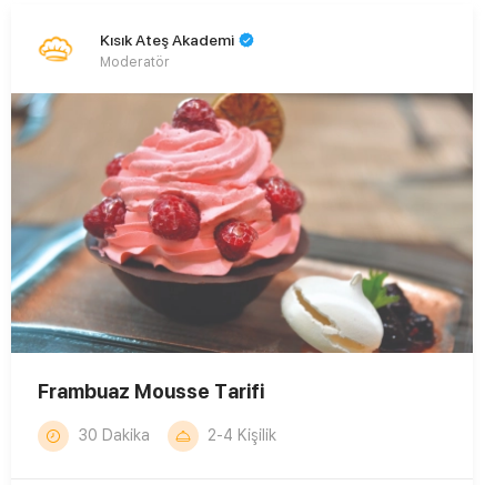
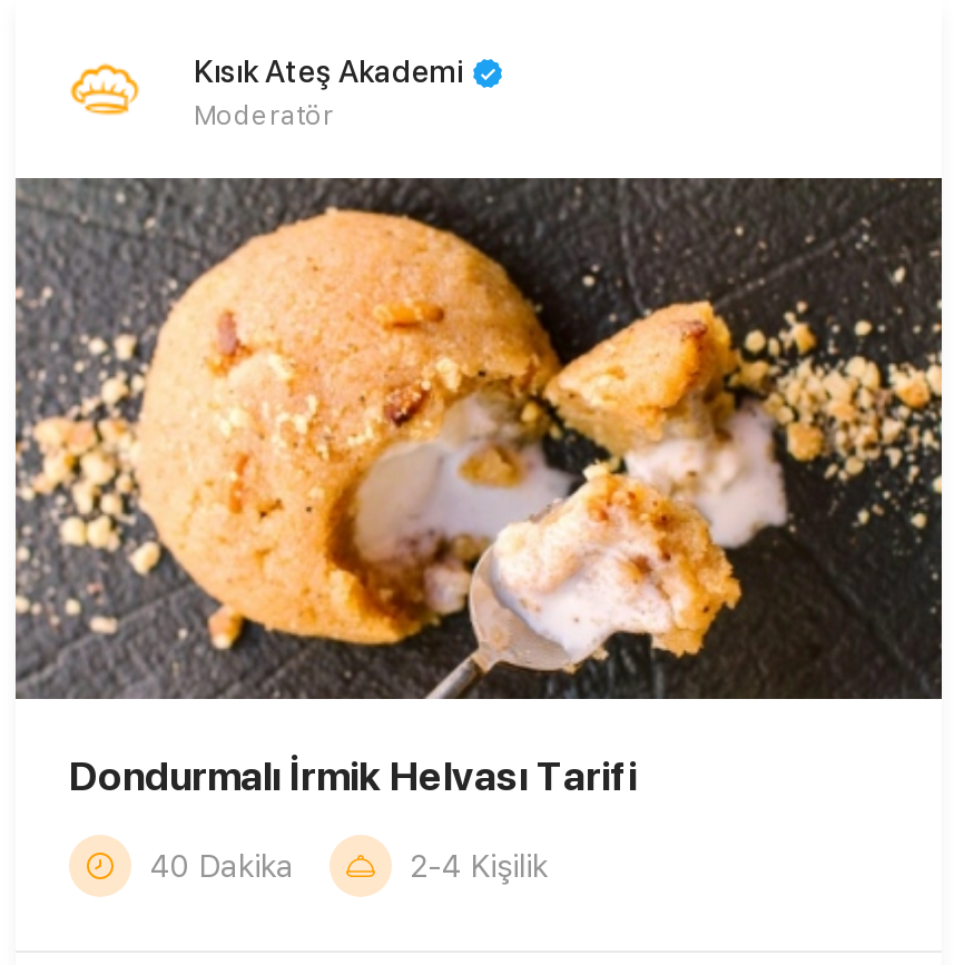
[10,92,474,402] [image] | Frambuaz Mousse Tarifi -> [13,177,942,799] [image] | Dondurmalı İrmik Helvası Tarifi
[78,426,150,444] 30 Dakika -> [149,847,294,883] 40 Dakika

